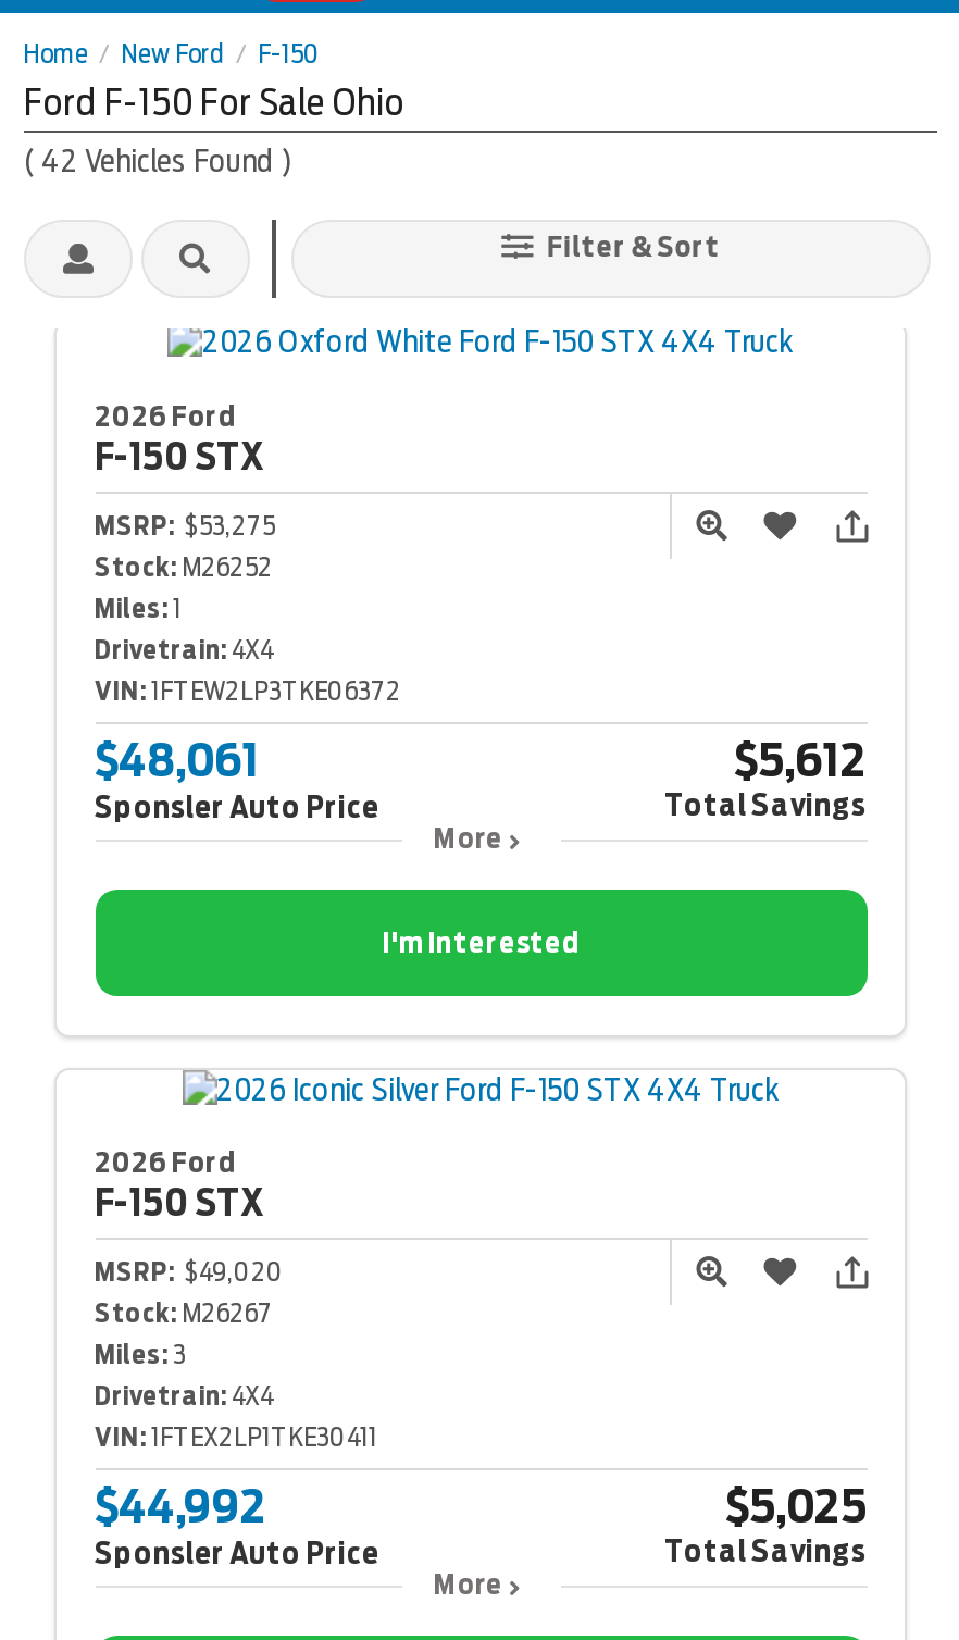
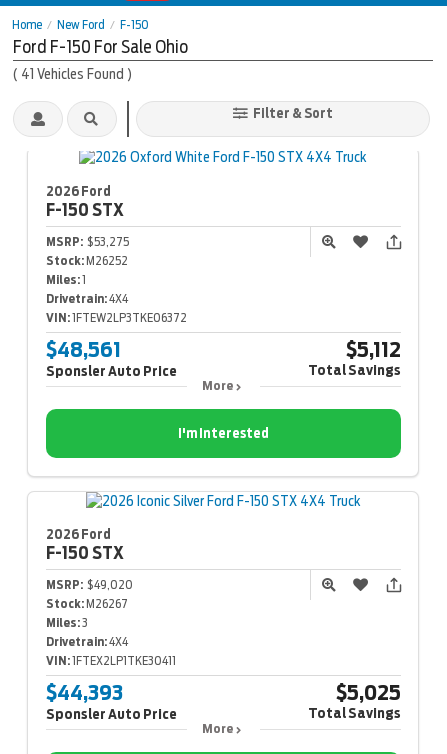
[24,144,291,179] (42 Vehicles Found) -> [13,66,132,82] (41 Vehicles Found)
[95,733,260,787] $48,061 -> [45,337,120,362] $48,561
[734,733,867,787] $5,612 -> [345,337,400,362] $5,112
[95,1479,266,1534] $44,992 -> [45,680,122,705] $44,393

